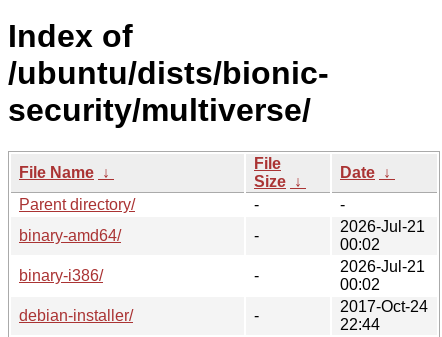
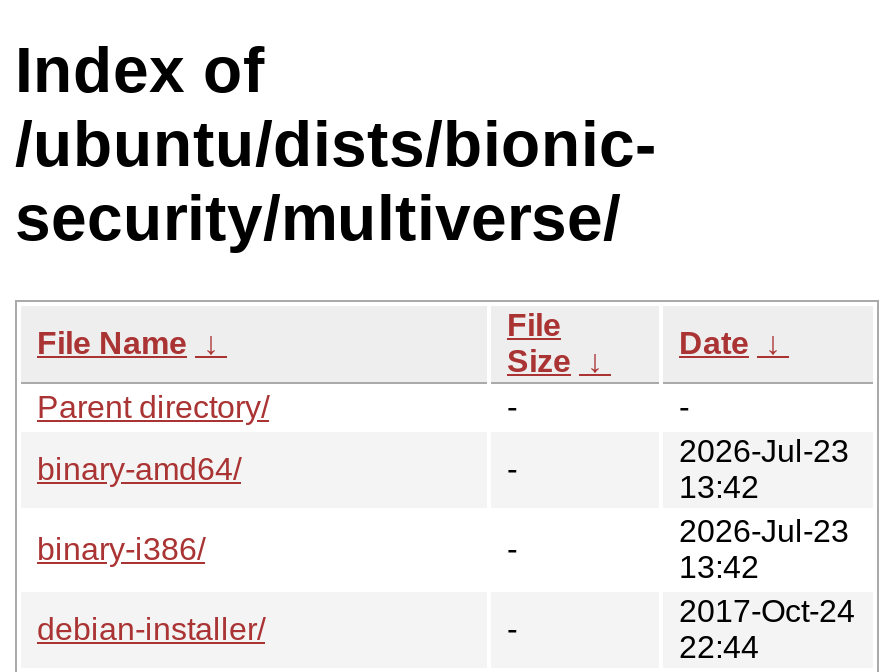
[340,218,425,253] 2026-Jul-21 | 00:02 -> [679,434,849,504] 2026-Jul-23 | 13:42
[340,258,425,293] 2026-Jul-21 | 00:02 -> [679,514,849,584] 2026-Jul-23 | 13:42

